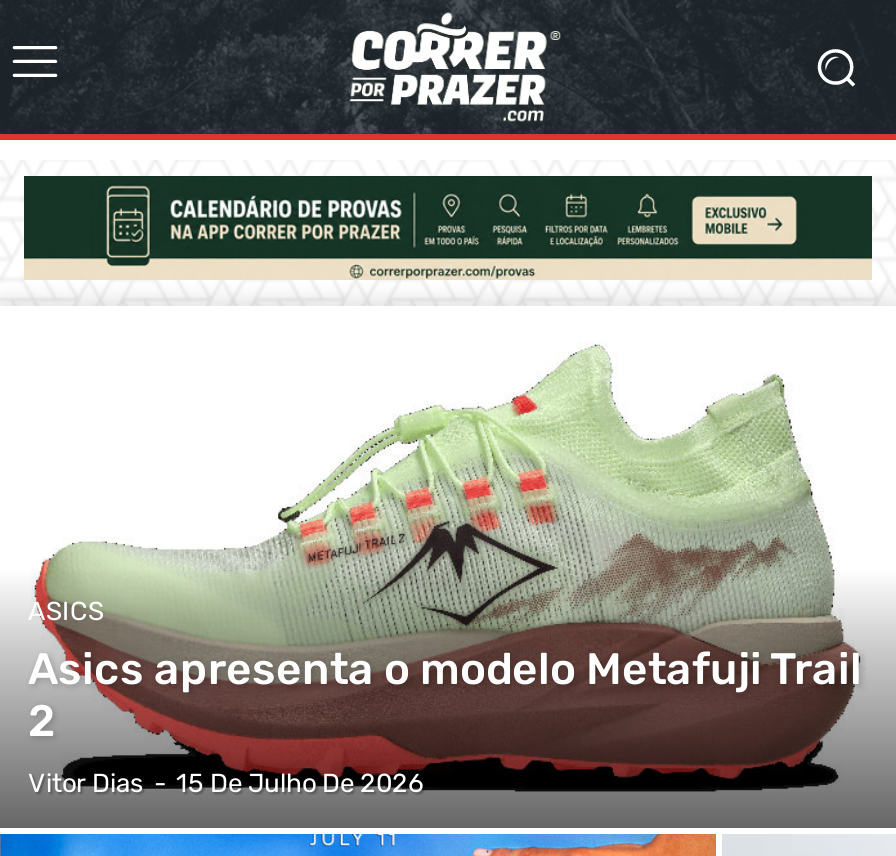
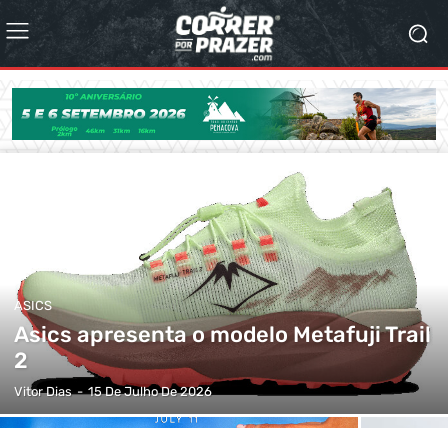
[24,174,874,280] [image] -> [11,87,437,141] [image]

